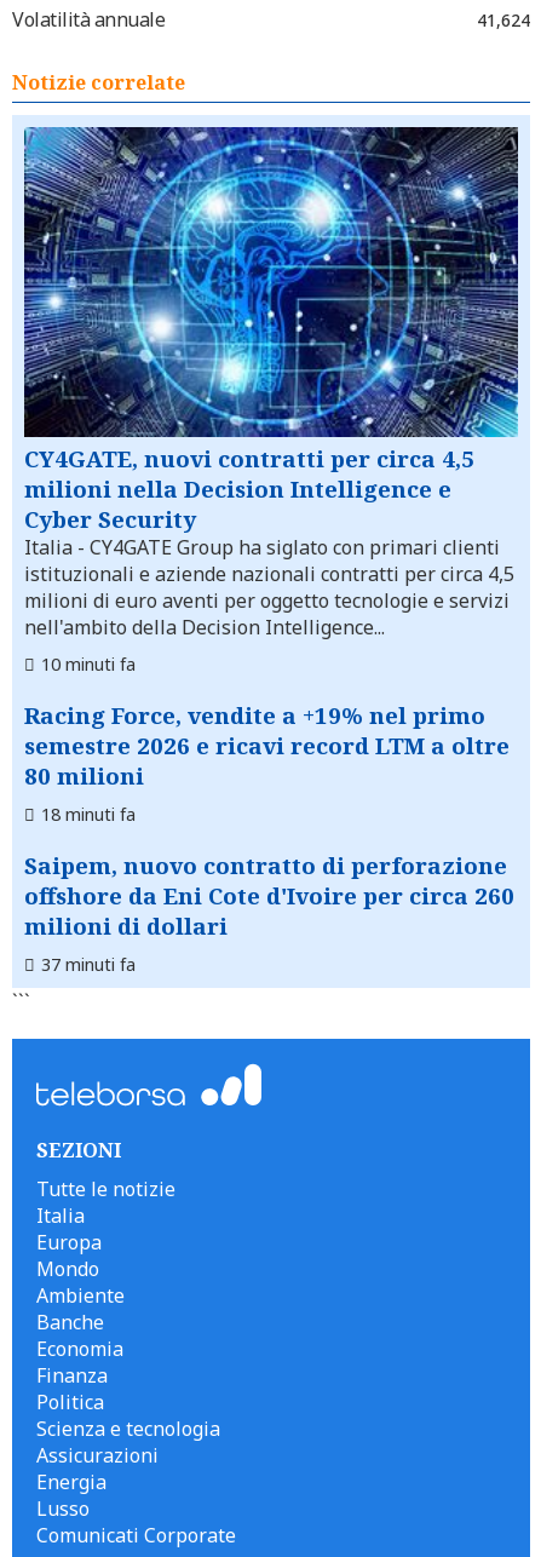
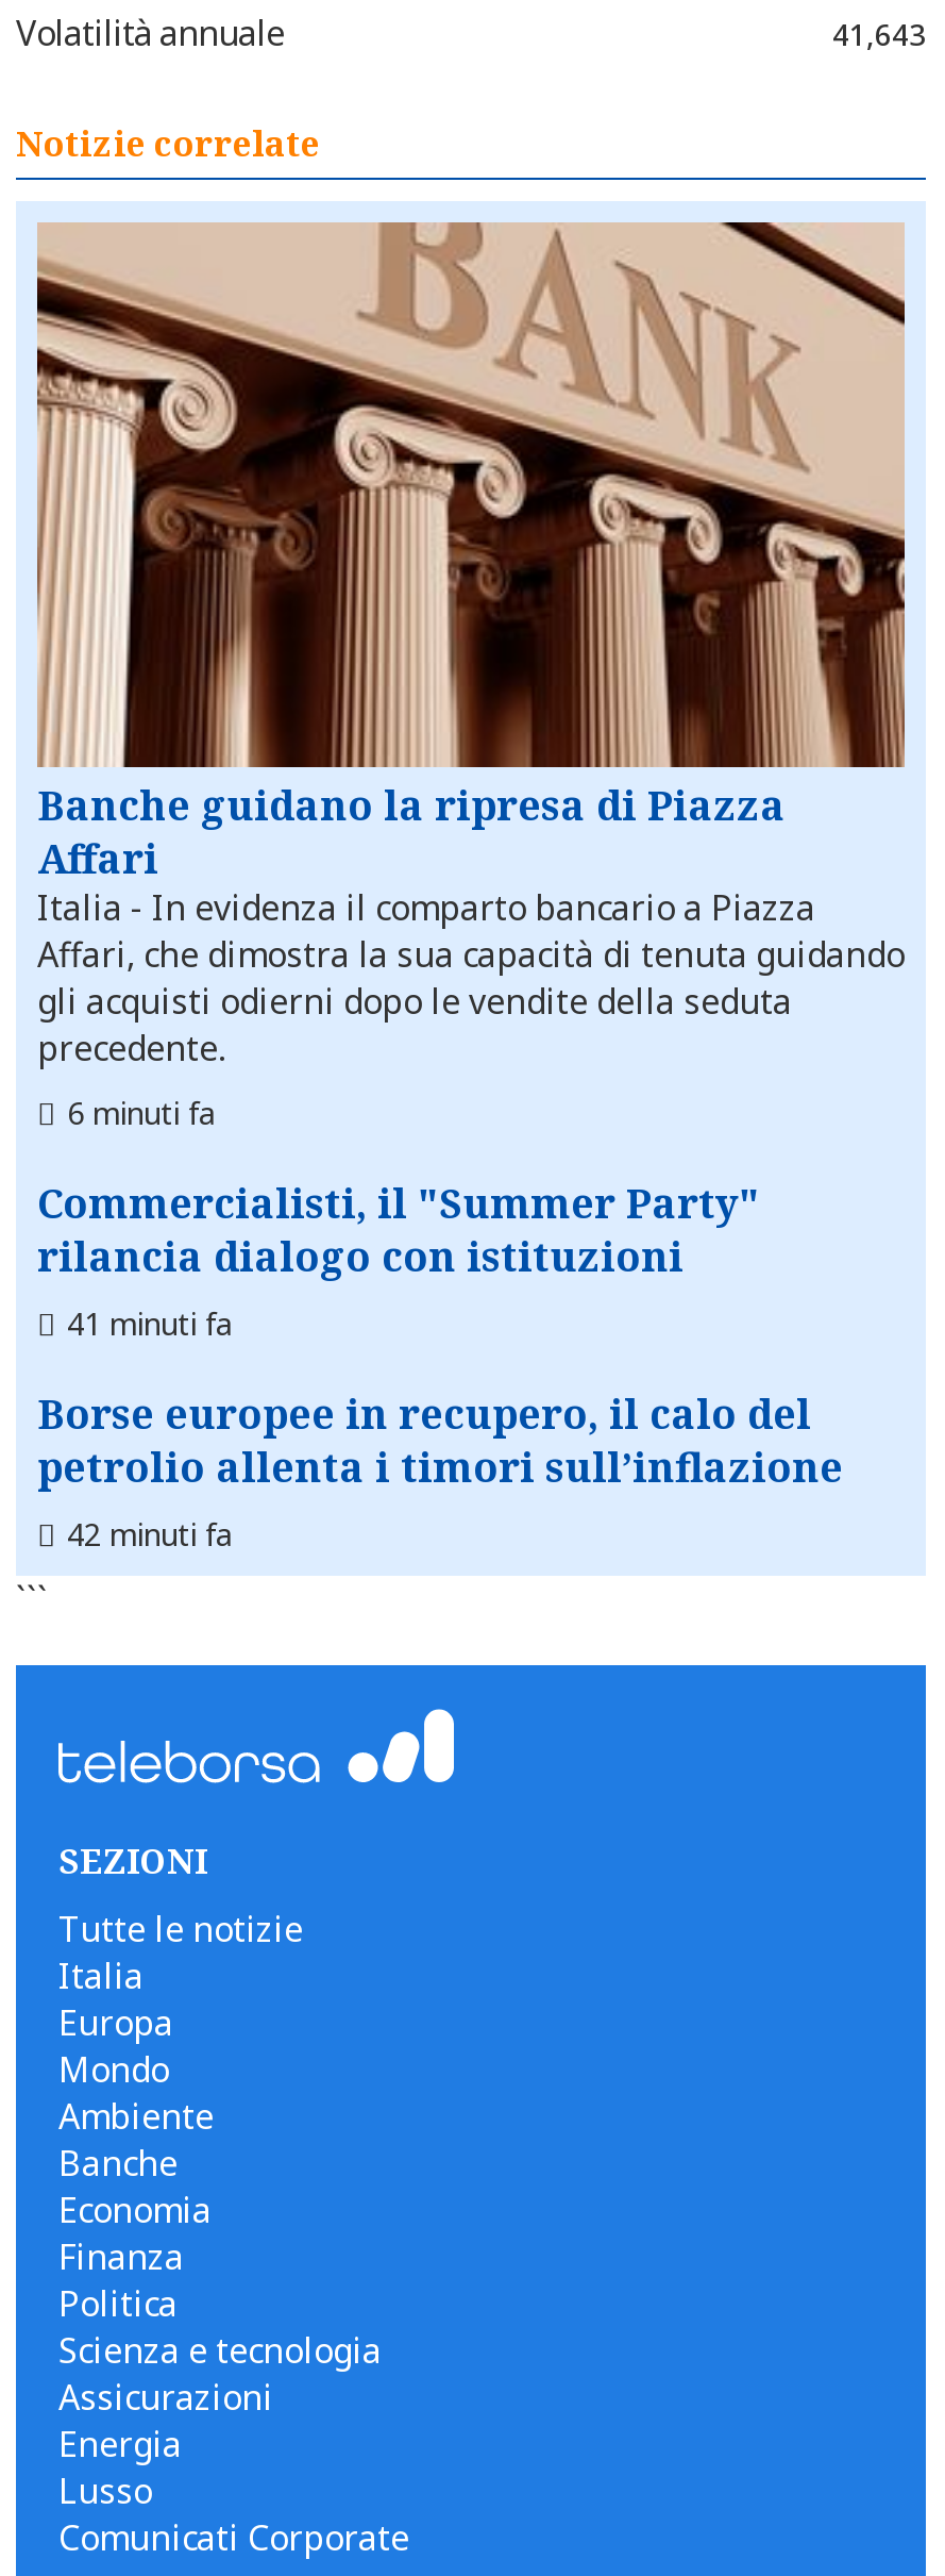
[477,8,530,31] 41,624 -> [832,13,926,53] 41,643
[23,126,519,640] [image] | CY4GATE, nuovi contratti per circa 4,5 | milioni nella Decision Intelligence e | Cyber Security | Italia - CY4GATE Group ha siglato con primari clienti | istituzionali e aziende nazionali contratti per circa 4,5 | milioni di euro aventi per oggetto tecnologie e servizi | nell'ambito della Decision Intelligence... -> [35,220,907,1071] [image] | Banche guidano la ripresa di Piazza | Affari | Italia - In evidenza il comparto bancario a Piazza | Affari, che dimostra la sua capacità di tenuta guidando | gli acquisti odierni dopo le vendite della seduta | precedente.
[41,652,136,675] 10 minuti fa -> [67,1092,216,1133] 6 minuti fa
[24,699,510,825] Racing Force, vendite a +19% nel primo | semestre 2026 e ricavi record LTM a oltre | 80 milioni | 18 minuti fa -> [37,1175,760,1343] Commercialisti, il "Summer Party" | rilancia dialogo con istituzioni | 41 minuti fa
[24,850,514,975] Saipem, nuovo contratto di perforazione | offshore da Eni Cote d'Ivoire per circa 260 | milioni di dollari | 37 minuti fa -> [37,1386,843,1554] Borse europee in recupero, il calo del | petrolio allenta i timori sull’inflazione | 42 minuti fa

